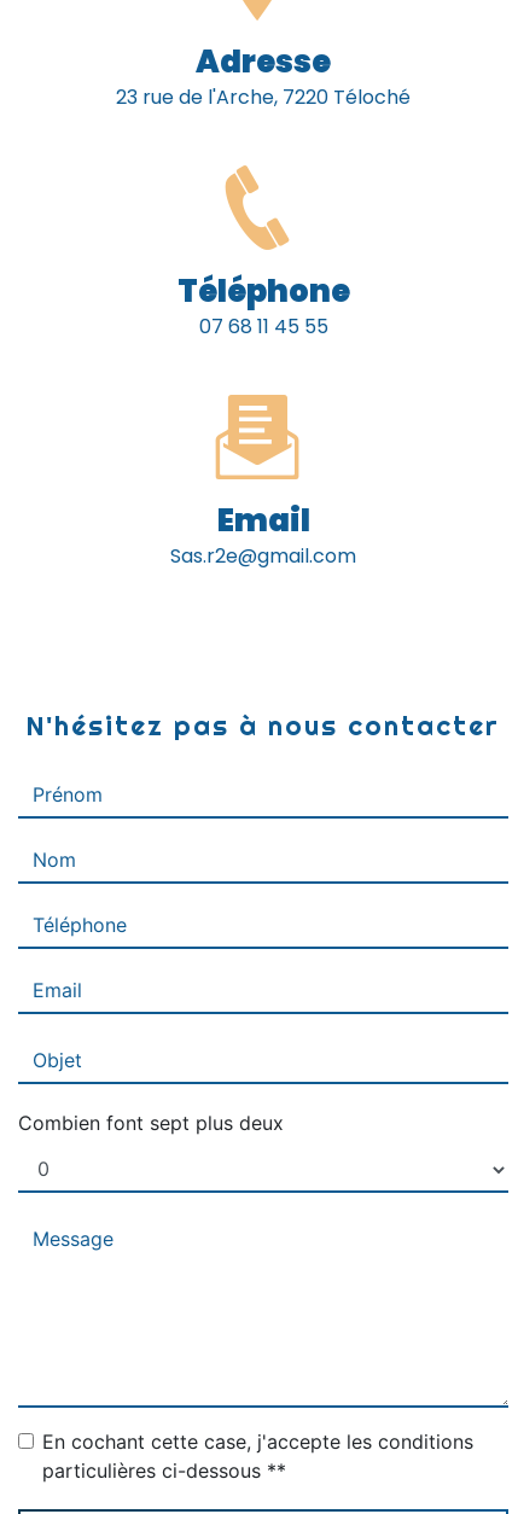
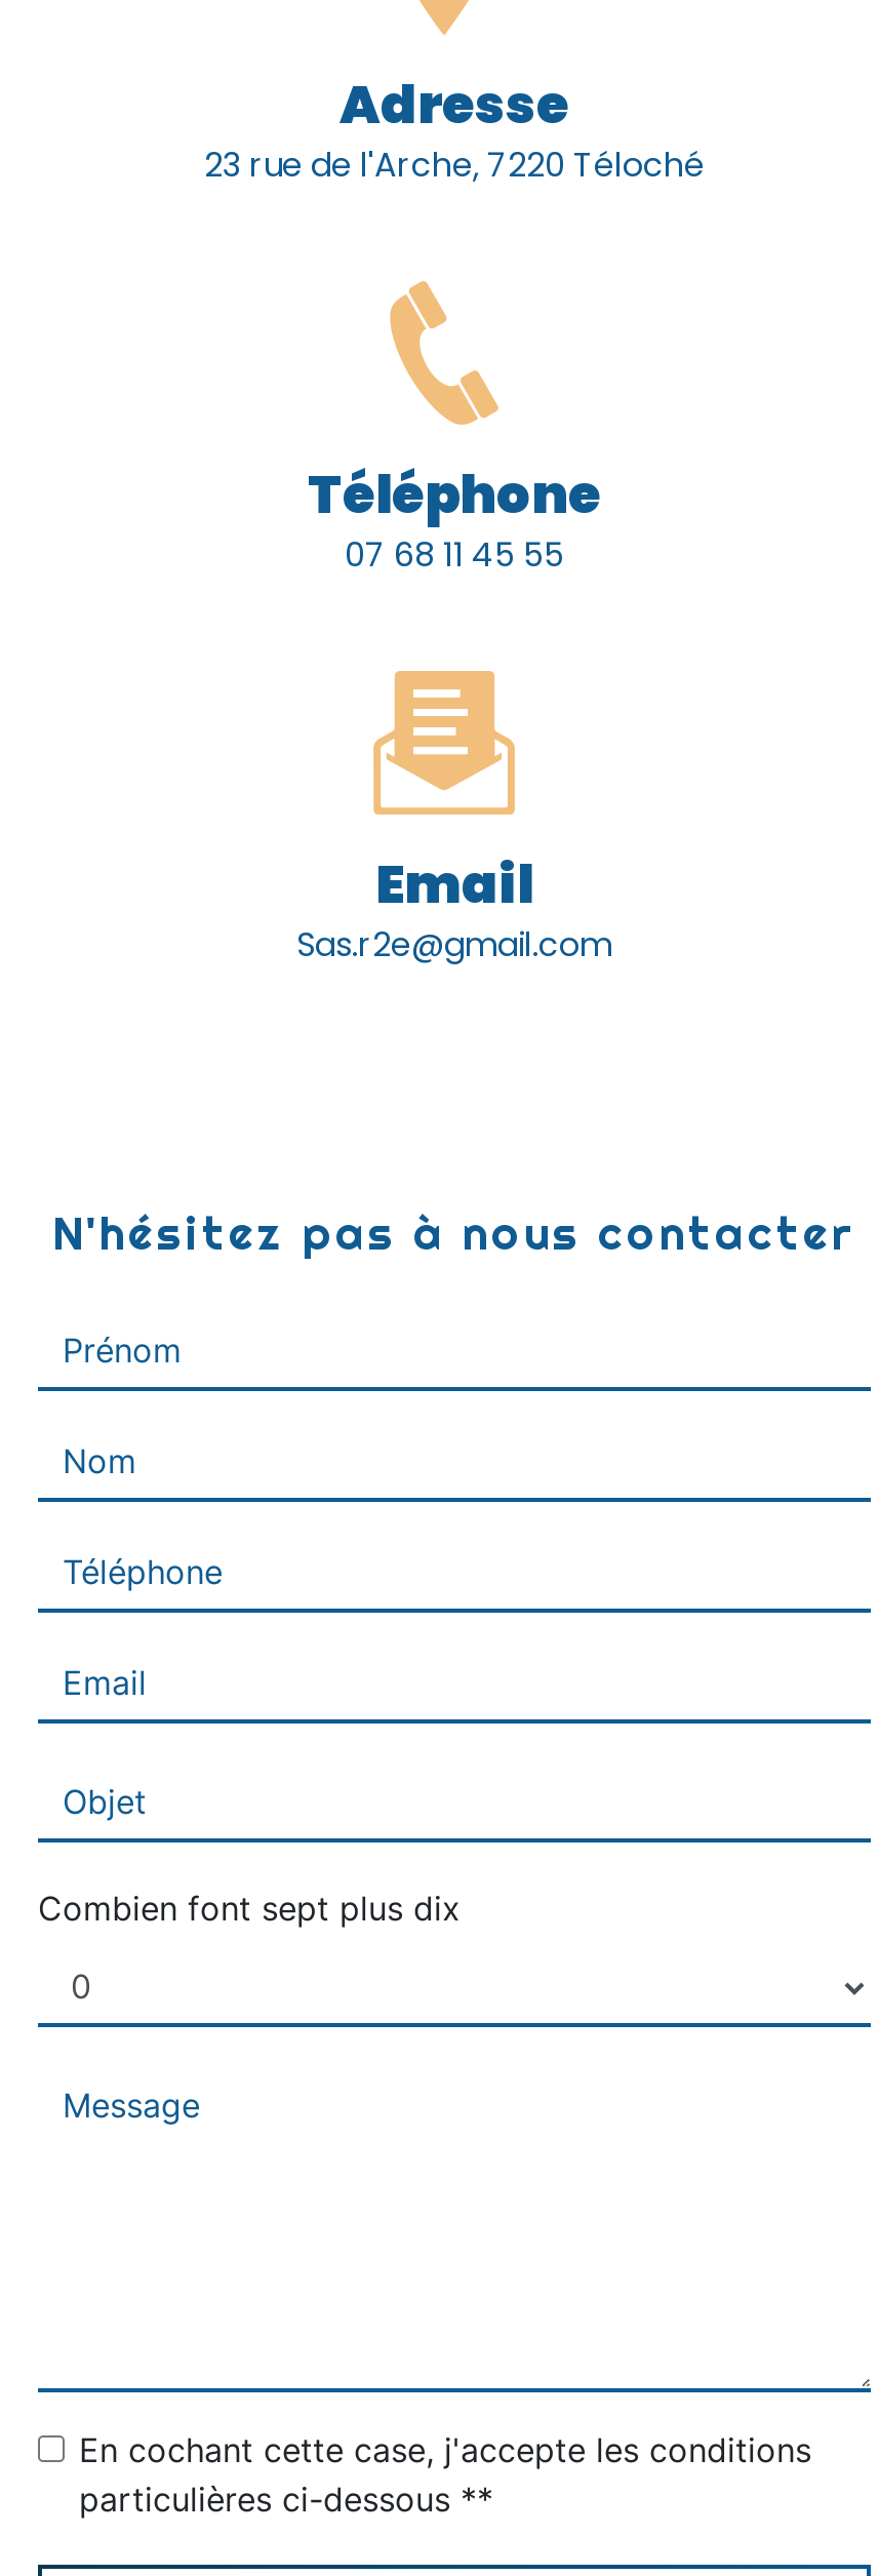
[18,1111,284,1135] Combien font sept plus deux -> [38,1888,461,1929] Combien font sept plus dix

